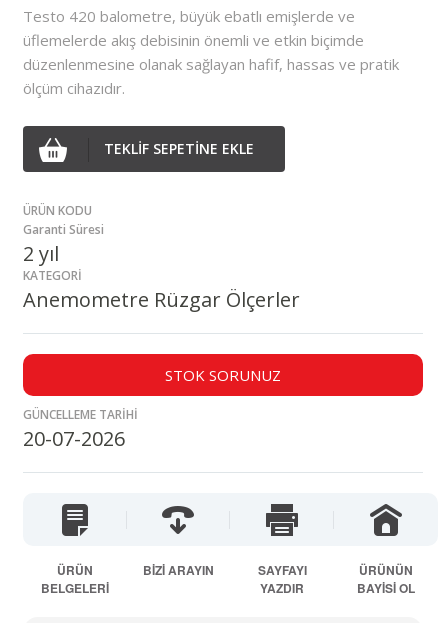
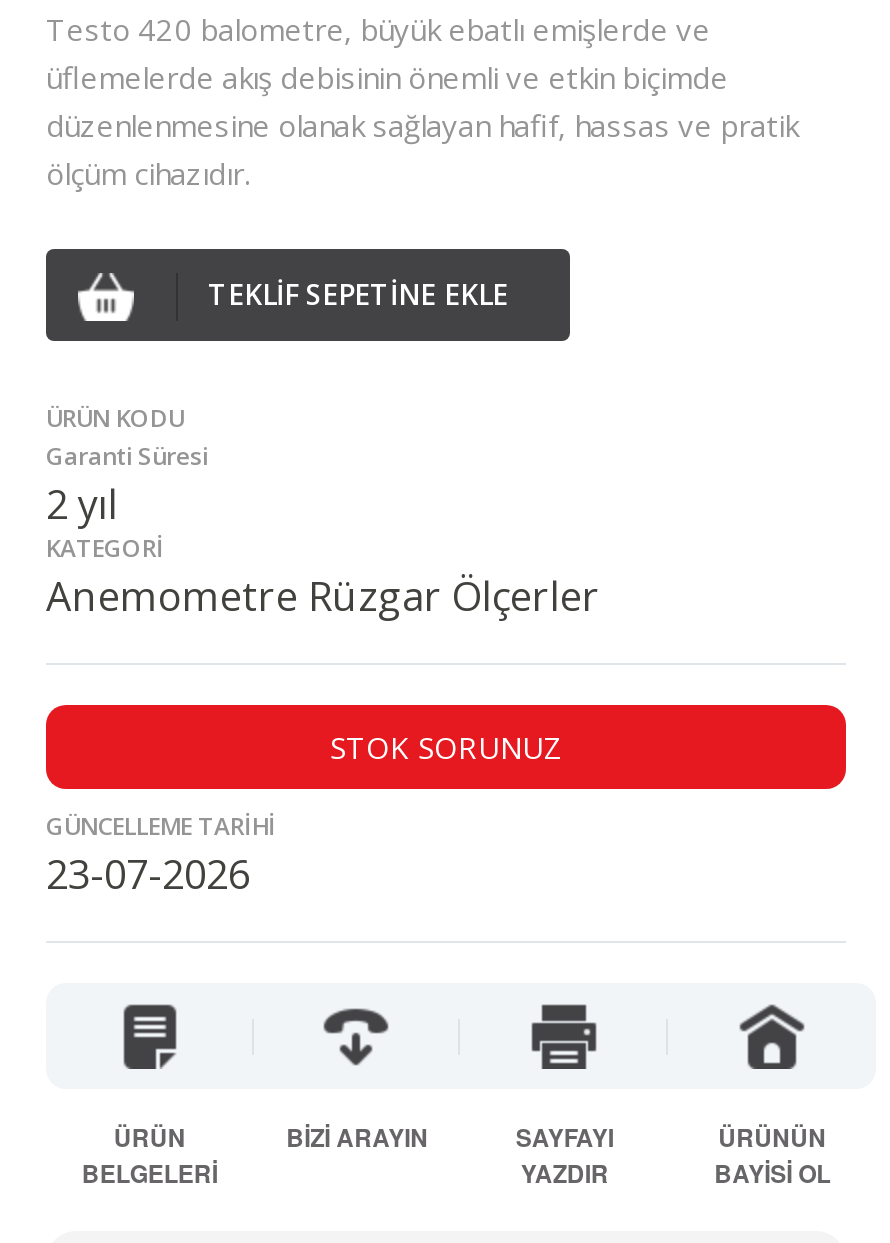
[23,425,125,452] 20-07-2026 -> [46,847,250,901] 23-07-2026

